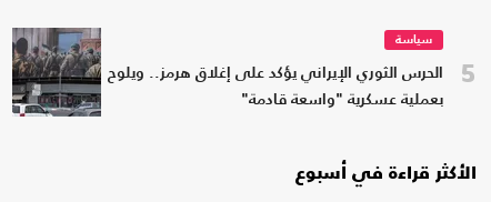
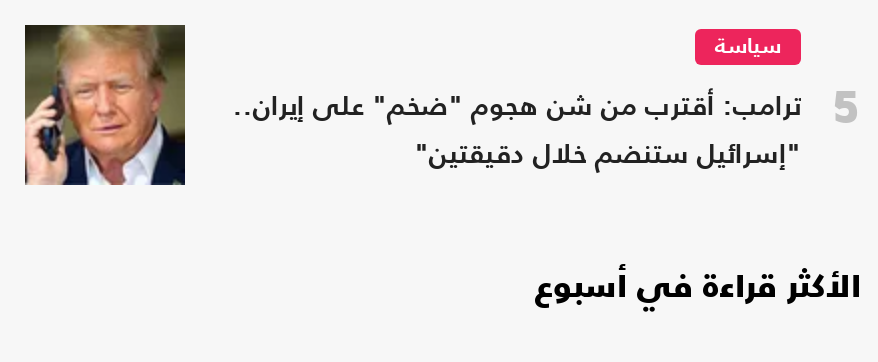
[11,27,443,118] [image] | الحرس الثوري الإيراني يؤكد على إغلاق هرمز.. ويلوح -> [23,23,801,187] [image] | ترامب: أقترب من شن هجوم "ضخم" على إيران..
[241,93,443,107] بعملية عسكرية "واسعة قادمة" -> [415,142,801,168] "إسرائيل ستنضم خلال دقيقتين"

